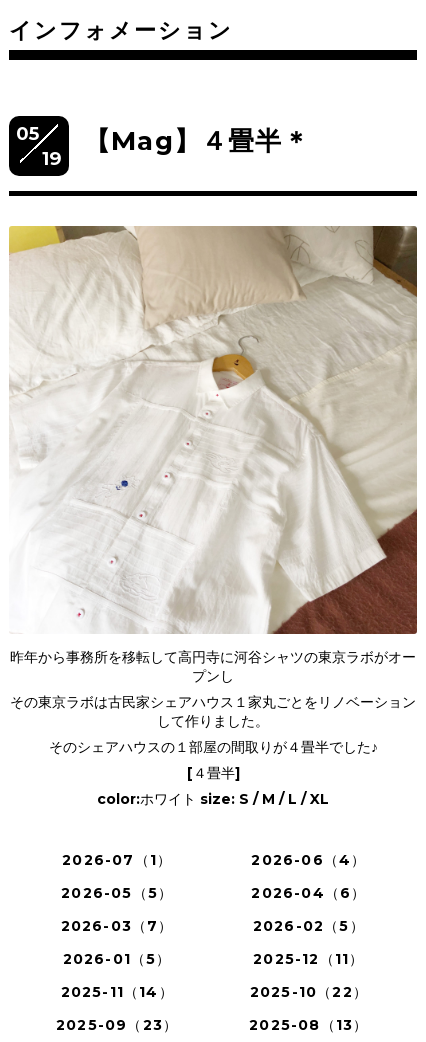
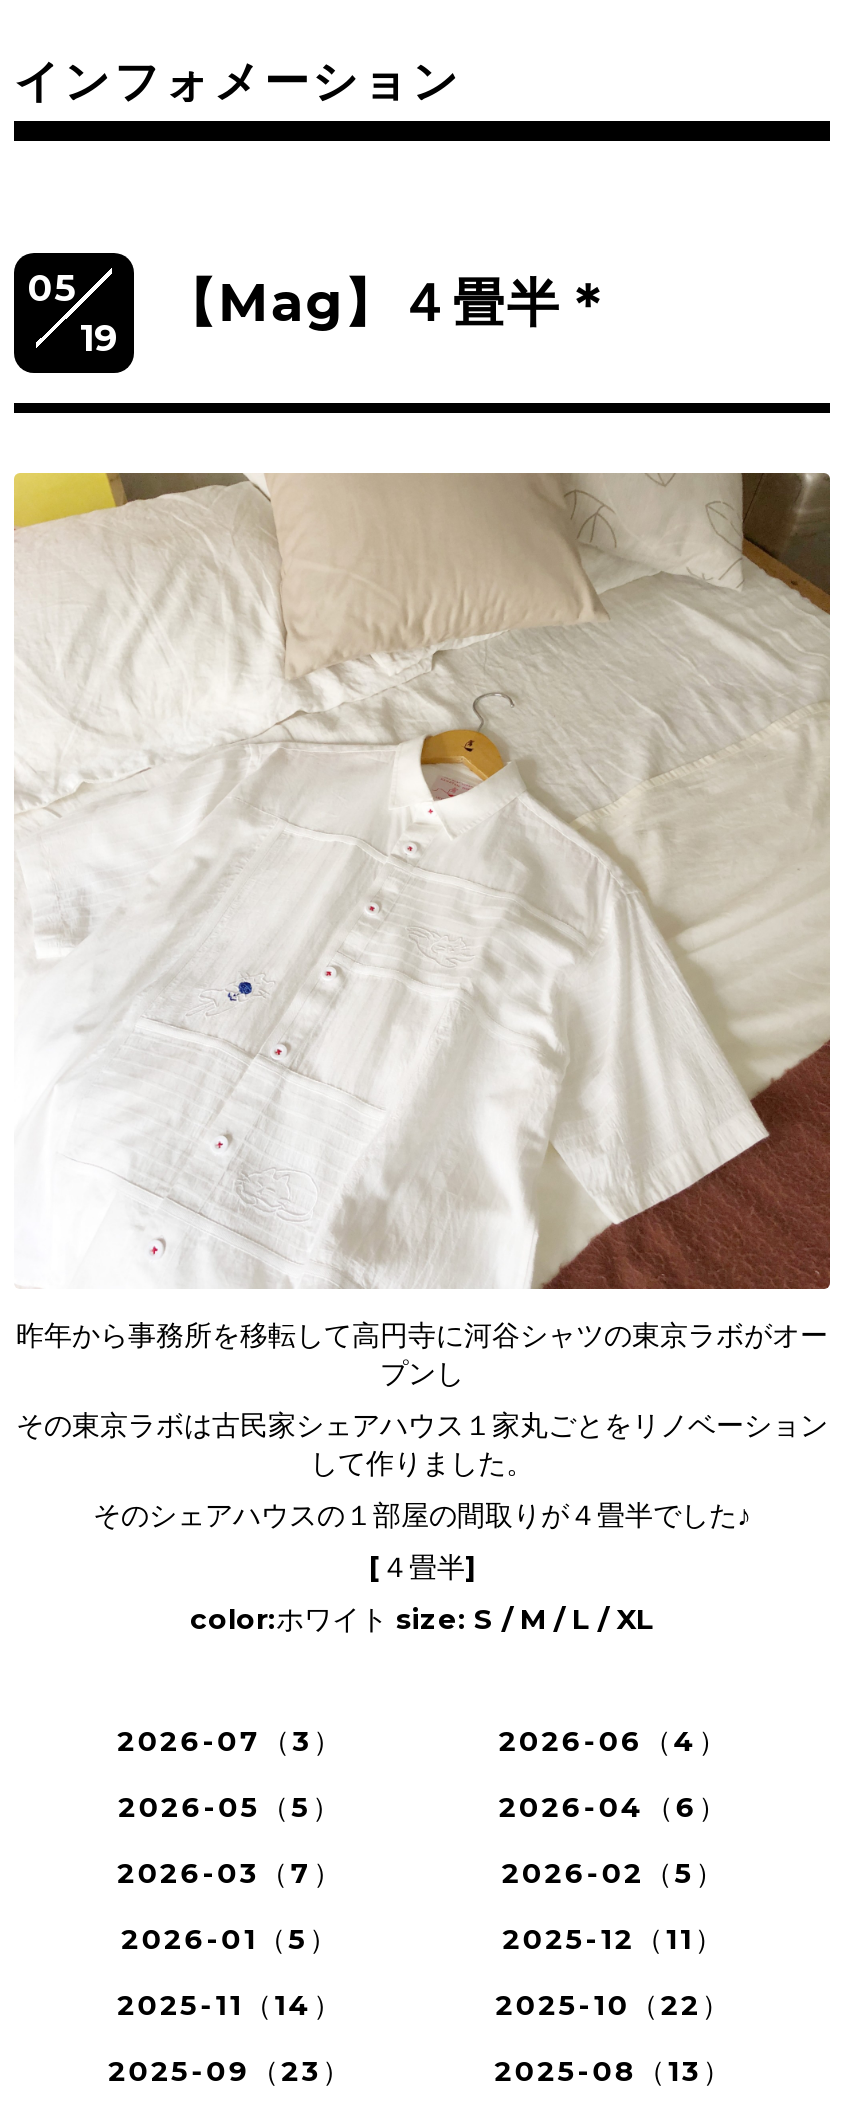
[62,851,172,869] 2026-07（1） -> [117,1723,343,1759] 2026-07（3）

